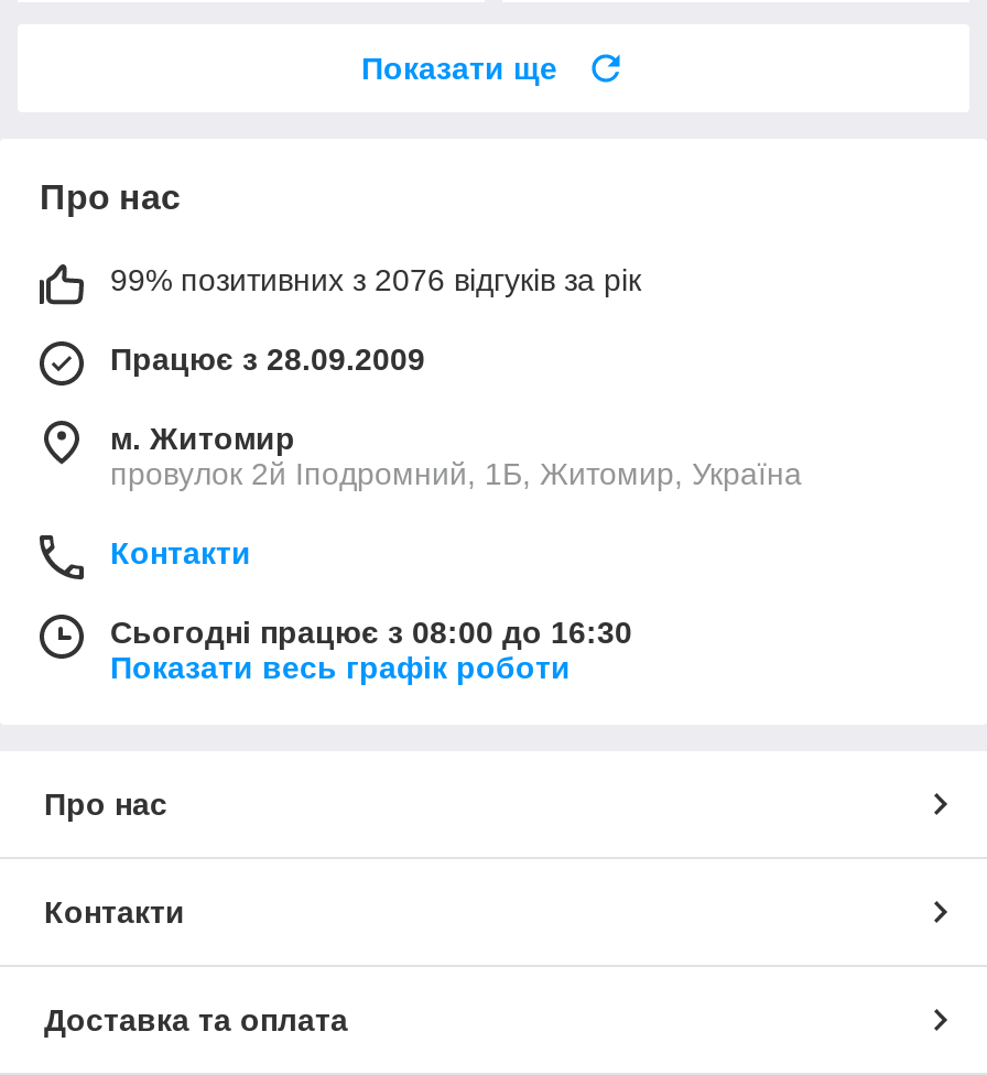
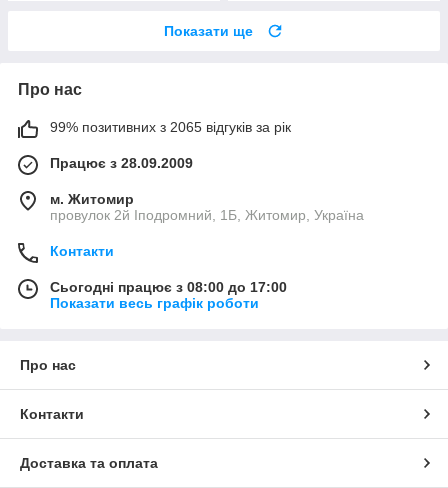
[110,261,641,297] 99% позитивних з 2076 відгуків за рік -> [50,119,291,135] 99% позитивних з 2065 відгуків за рік
[110,614,632,649] Сьогодні працює з 08:00 до 16:30 -> [50,279,287,295] Сьогодні працює з 08:00 до 17:00

